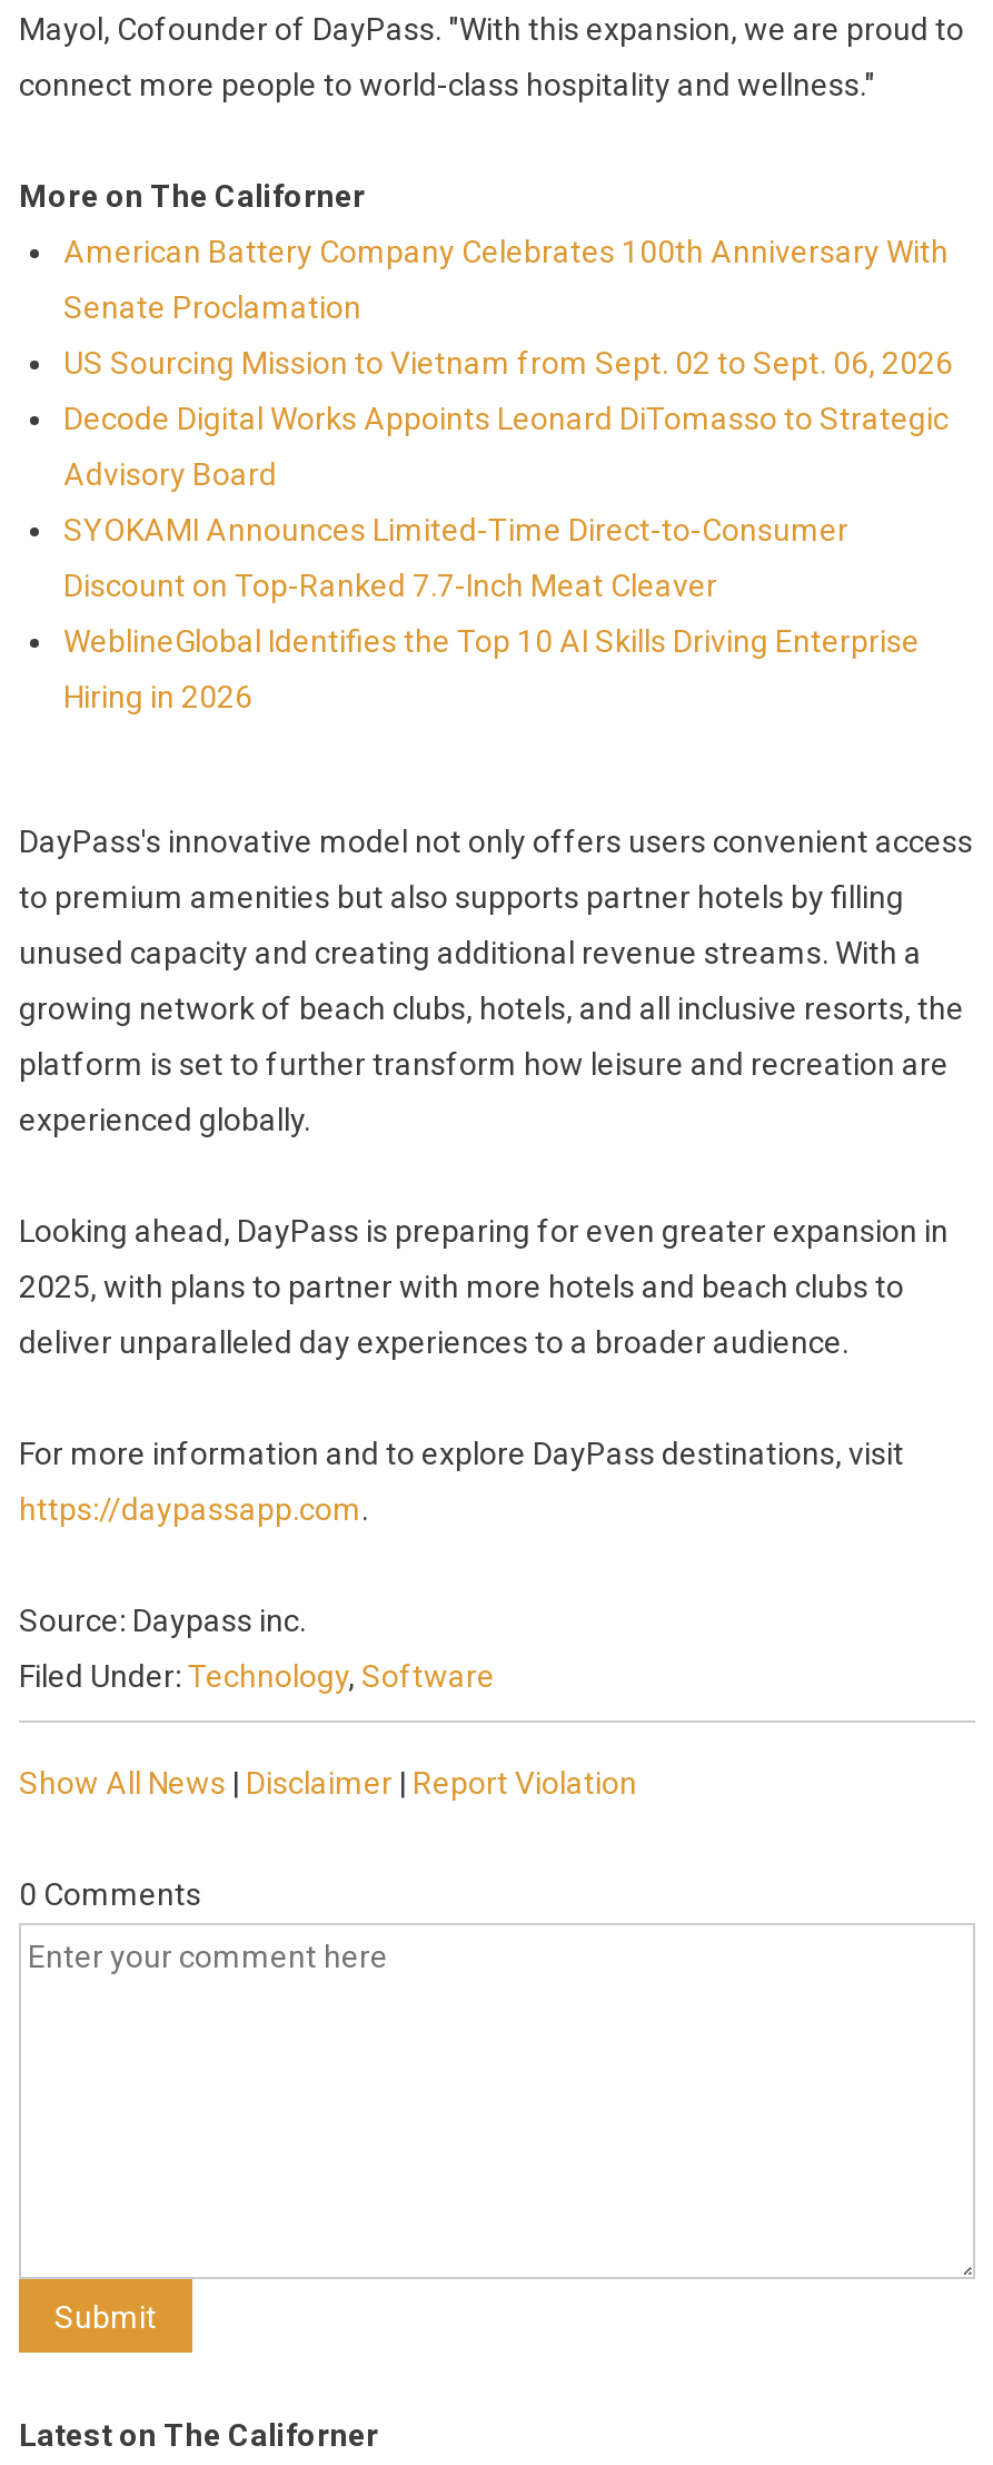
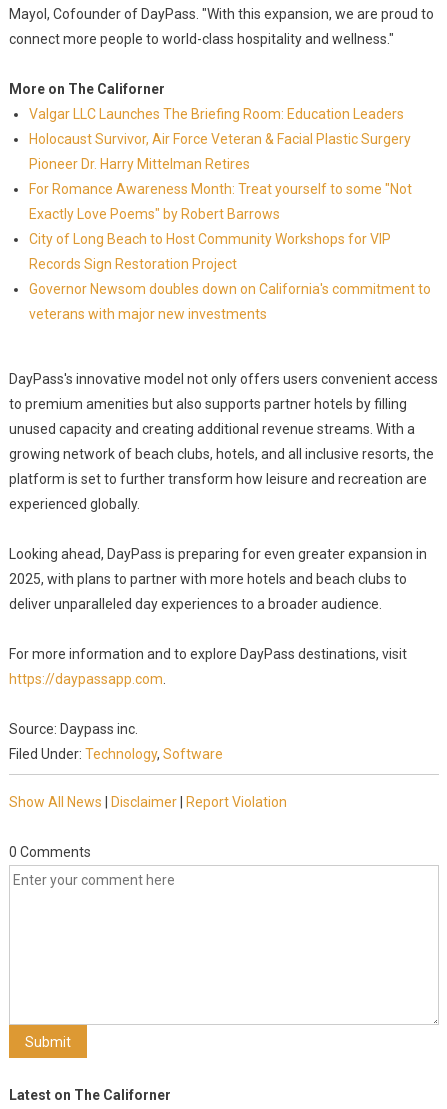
[63,234,949,269] American Battery Company Celebrates 100th Anniversary With -> [29,106,404,122] Valgar LLC Launches The Briefing Room: Education Leaders
[63,289,361,325] Senate Proclamation -> [29,131,411,147] Holocaust Survivor, Air Force Veteran & Facial Plastic Surgery
[63,345,953,381] US Sourcing Mission to Vietnam from Sept. 02 to Sept. 06, 2026 -> [29,156,250,172] Pioneer Dr. Harry Mittelman Retires
[63,401,949,436] Decode Digital Works Appoints Leonard DiTomasso to Strategic -> [29,181,412,197] For Romance Awareness Month: Treat yourself to some "Not
[63,456,277,492] Advisory Board -> [29,206,280,222] Exactly Love Poems" by Robert Barrows
[63,512,848,548] SYOKAMI Announces Limited-Time Direct-to-Consumer -> [29,231,391,247] City of Long Beach to Host Community Workshops for VIP
[63,568,717,603] Discount on Top-Ranked 7.7-Inch Meat Cleaver -> [29,256,237,272] Records Sign Restoration Project
[63,623,920,659] WeblineGlobal Identifies the Top 10 AI Skills Driving Enterprise -> [29,281,431,297] Governor Newsom doubles down on California's commitment to
[63,679,252,714] Hiring in 2026 -> [29,306,267,322] veterans with major new investments

